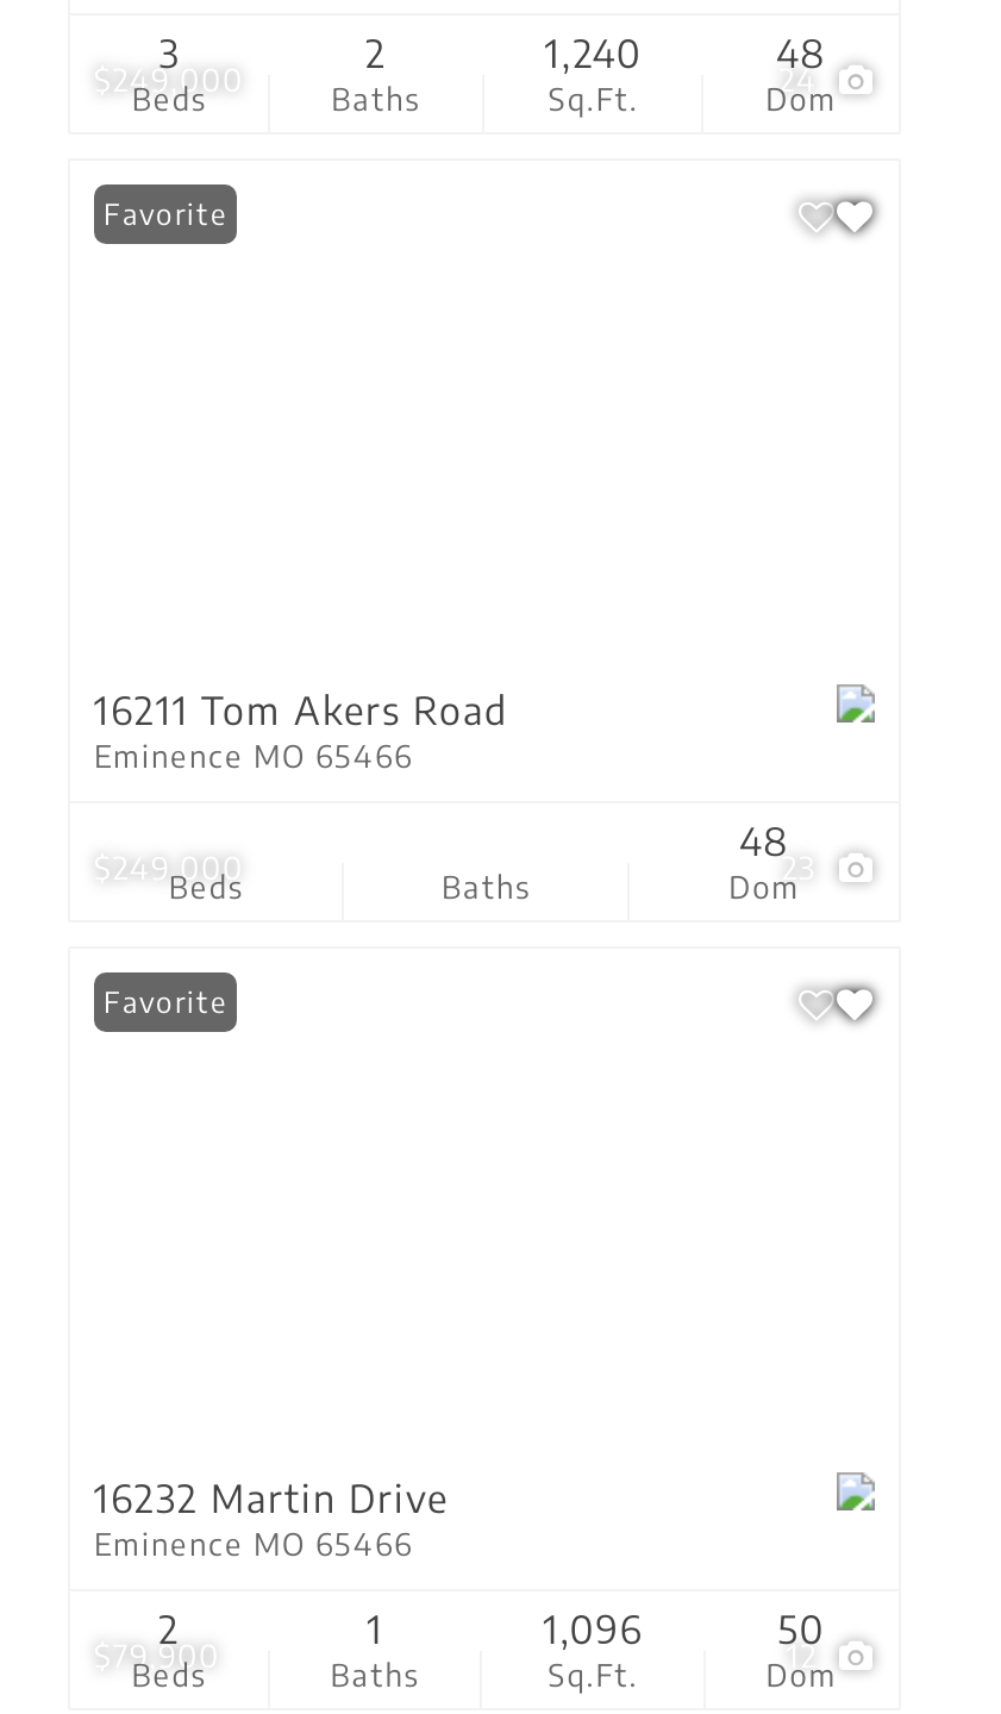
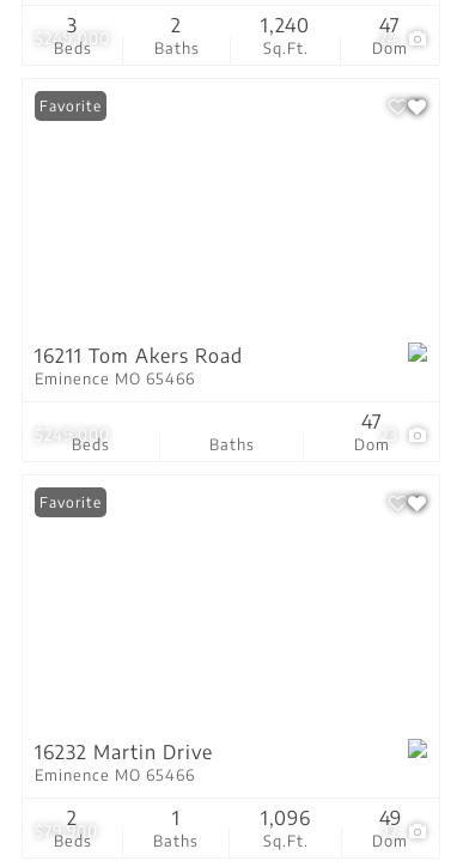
[776,30,826,77] 48 -> [379,13,401,37] 47
[740,818,790,865] 48 -> [361,410,382,433] 47
[778,1606,825,1653] 50 -> [379,806,402,830] 49

